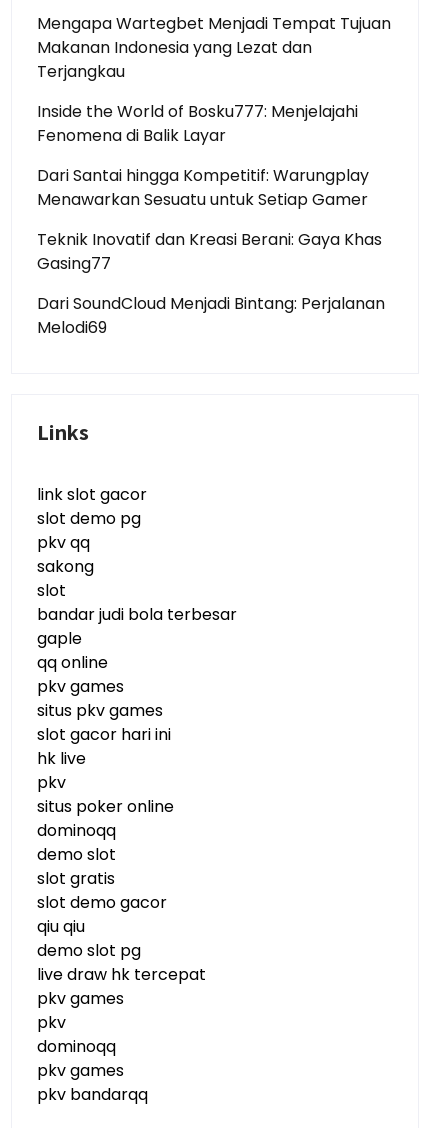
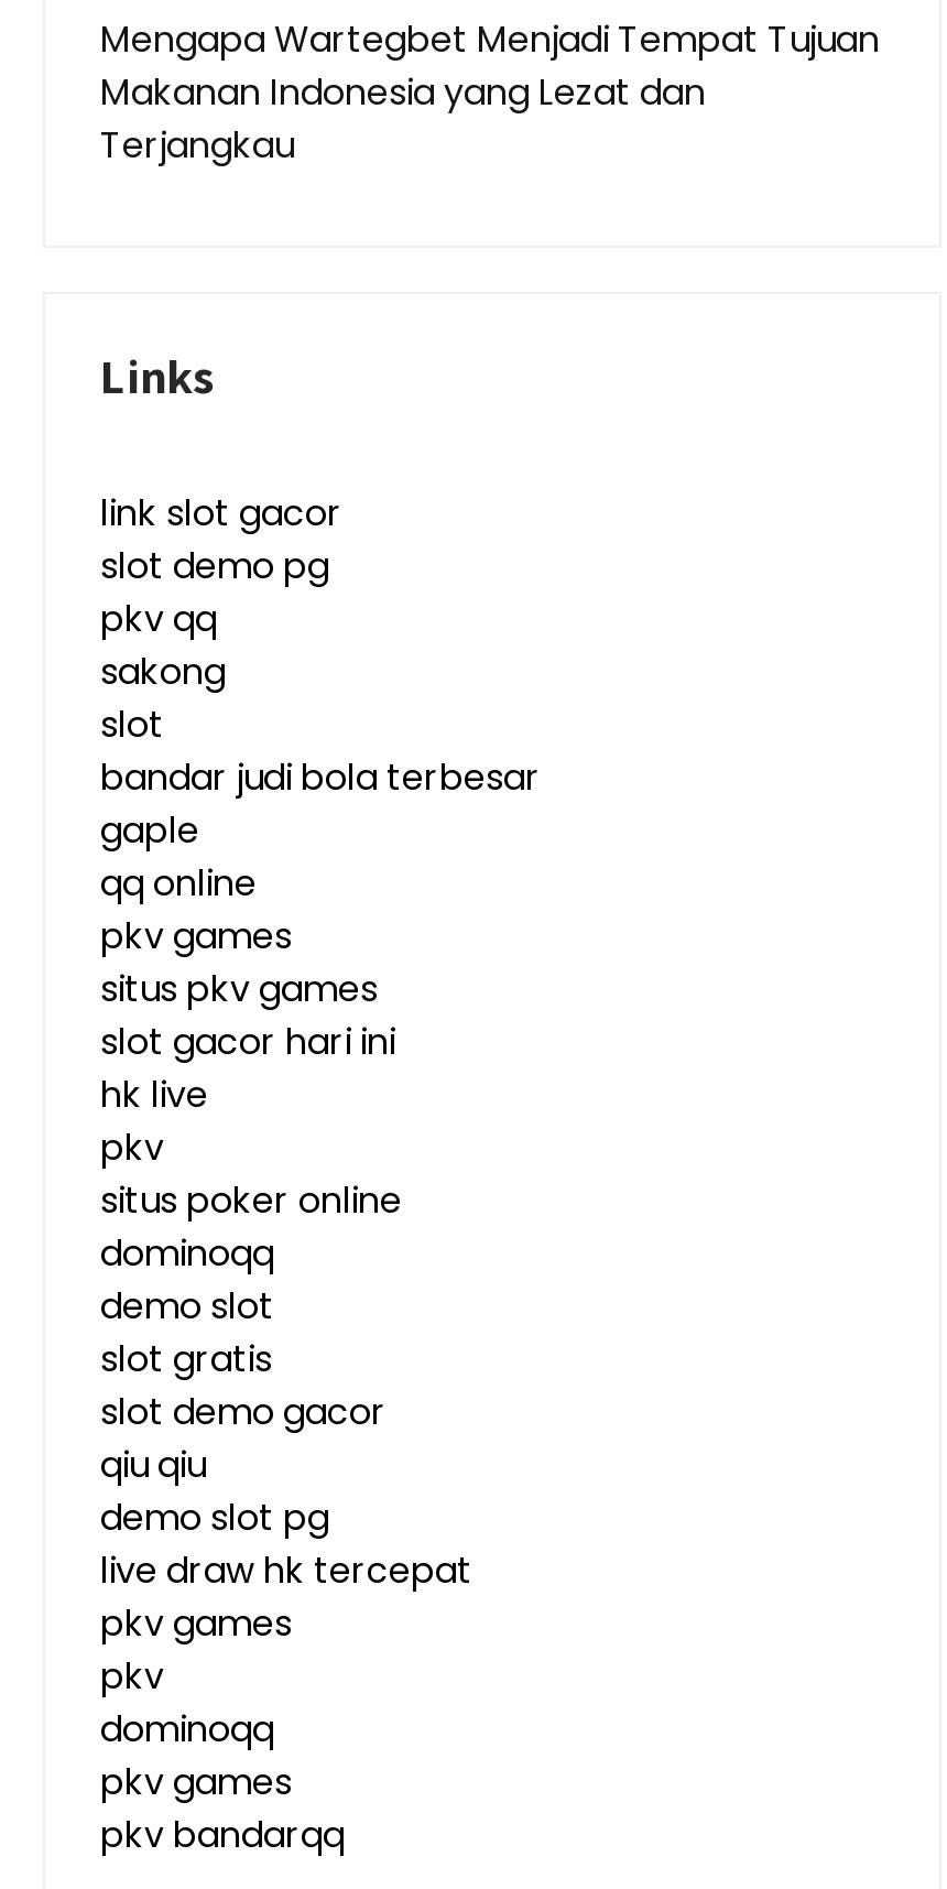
[37,100,385,339] Inside the World of Bosku777: Menjelajahi | Fenomena di Balik Layar | Dari Santai hingga Kompetitif: Warungplay | Menawarkan Sesuatu untuk Setiap Gamer | Teknik Inovatif dan Kreasi Berani: Gaya Khas | Gasing77 | Dari SoundCloud Menjadi Bintang: Perjalanan | Melodi69 -> none

